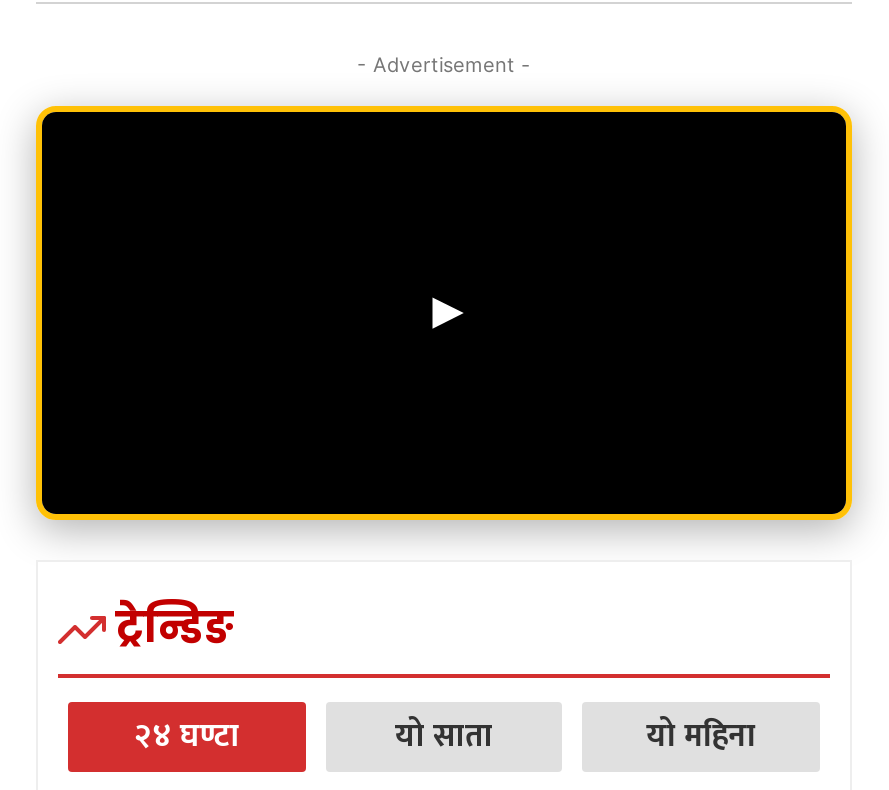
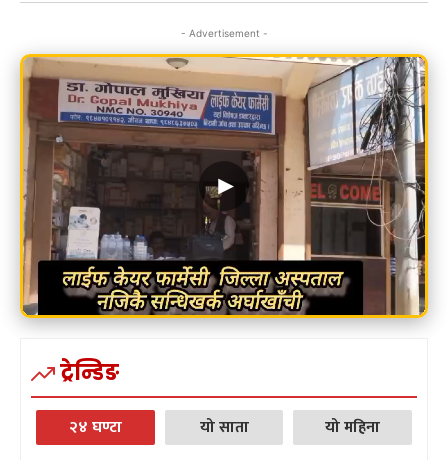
none -> [22,56,426,316] [image]

